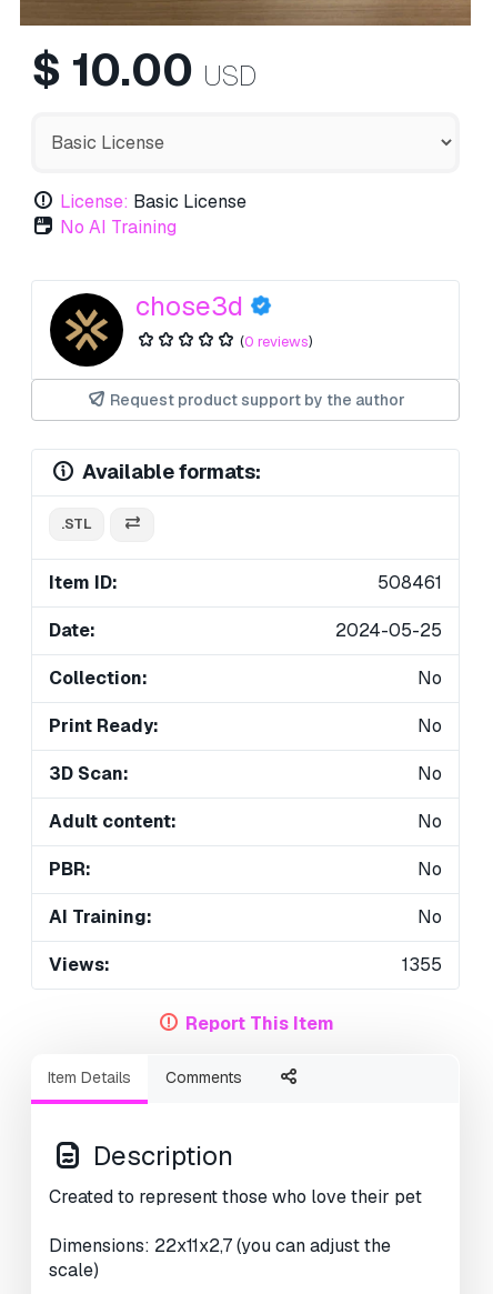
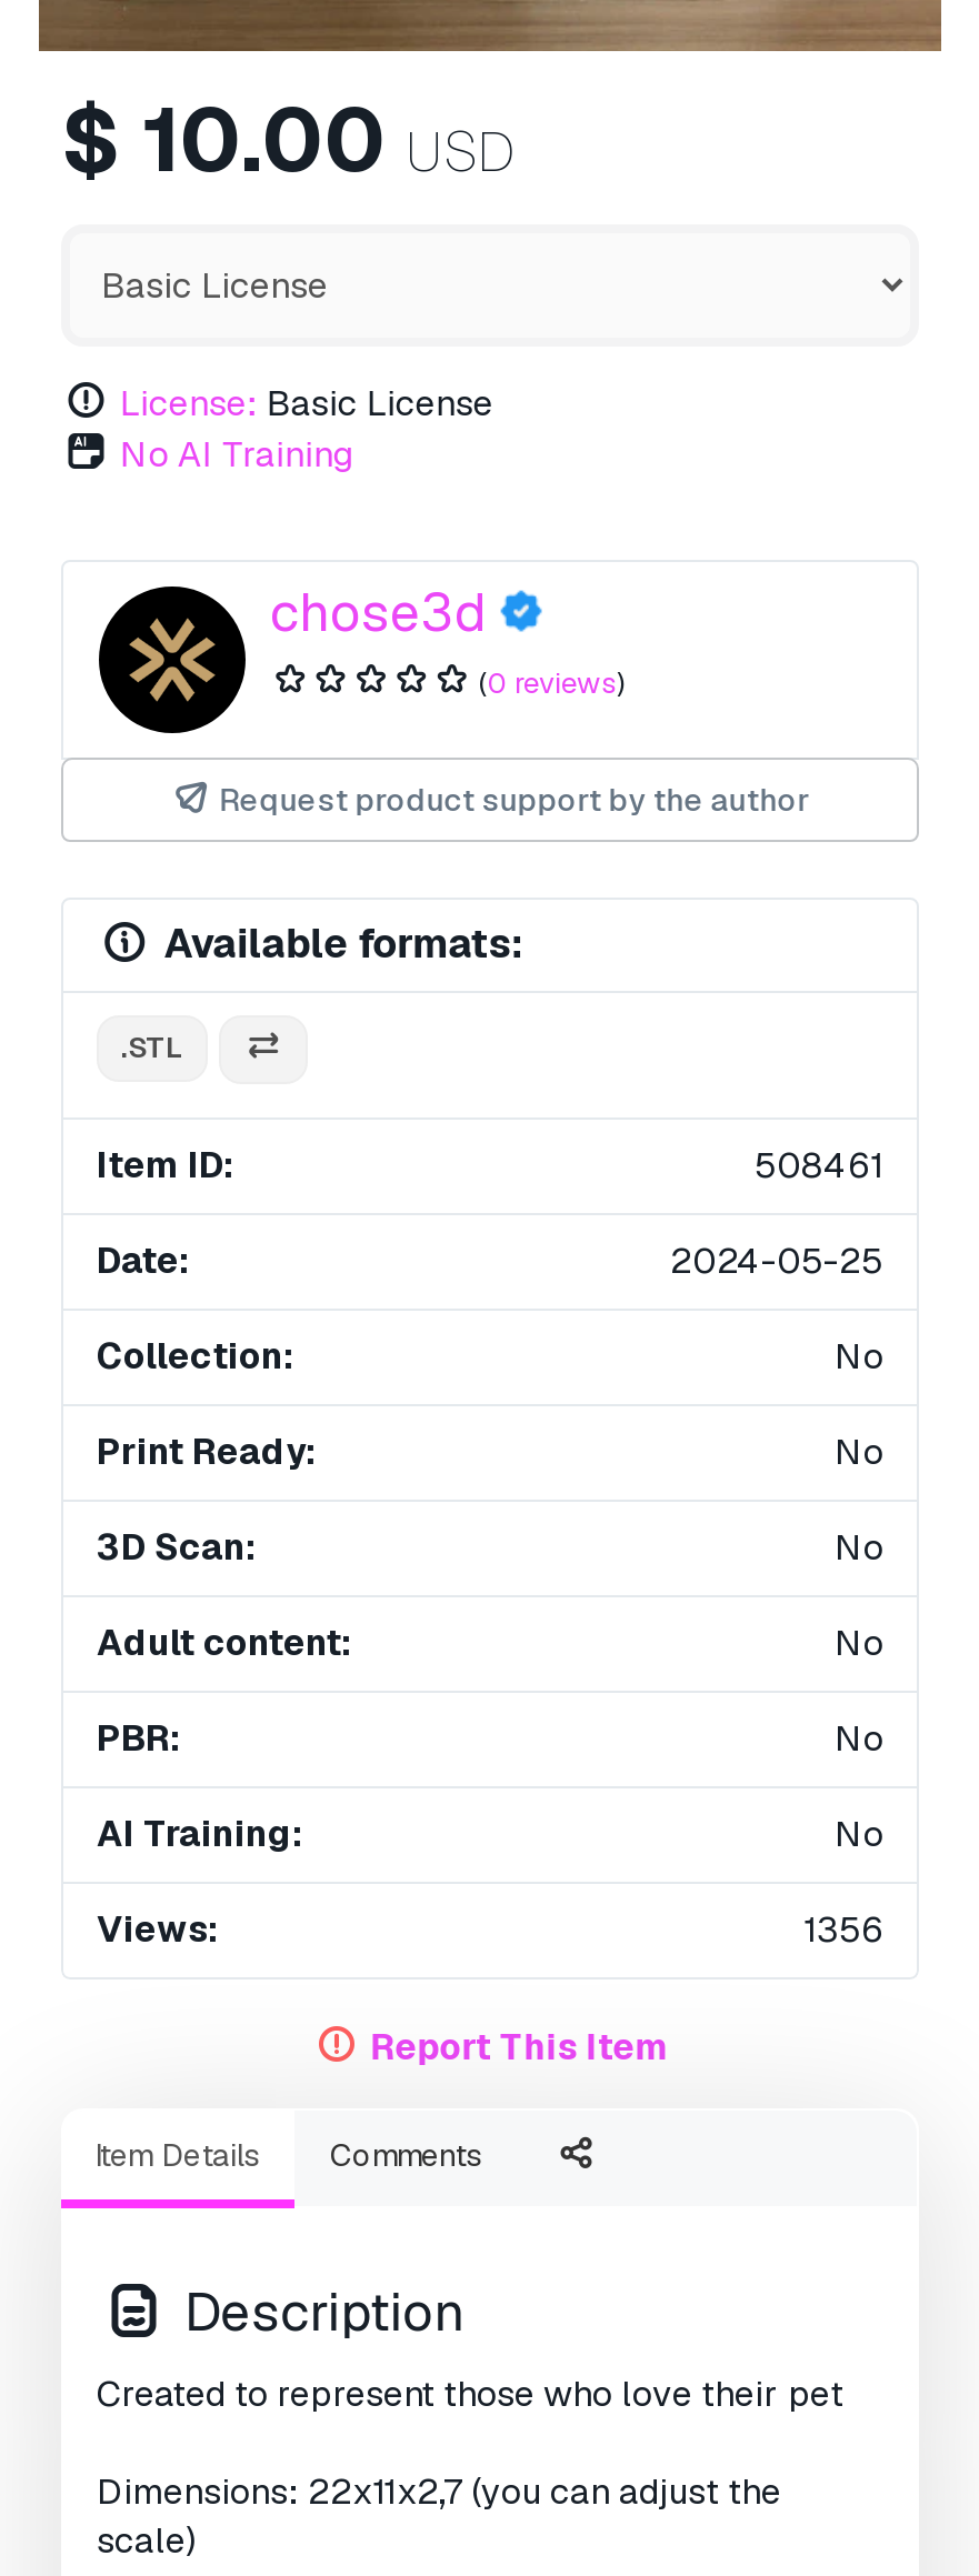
[402,953,442,976] 1355 -> [803,1906,883,1952] 1356

